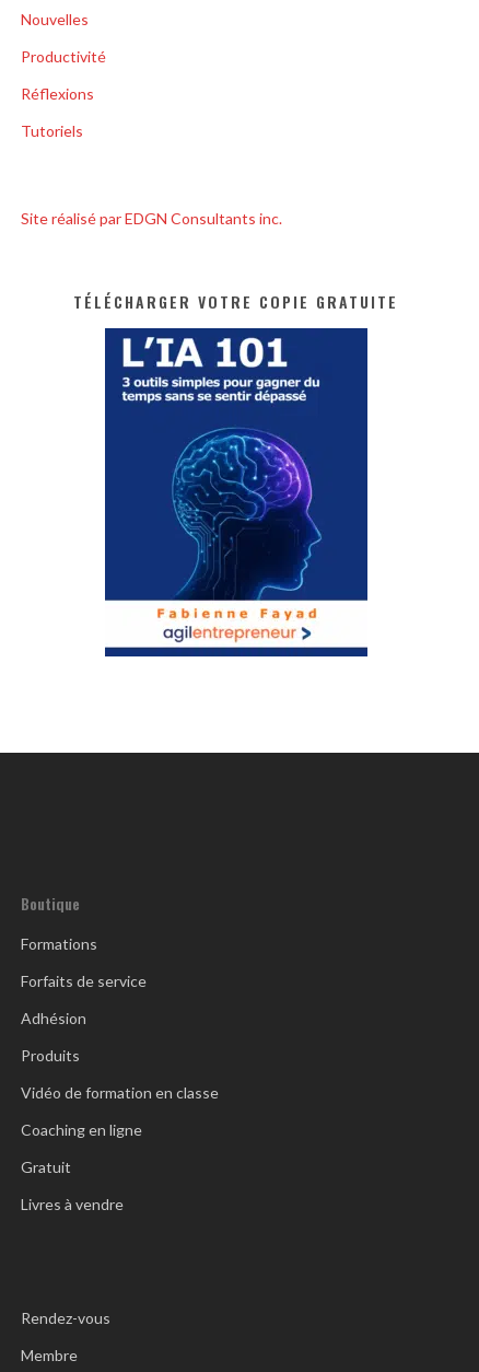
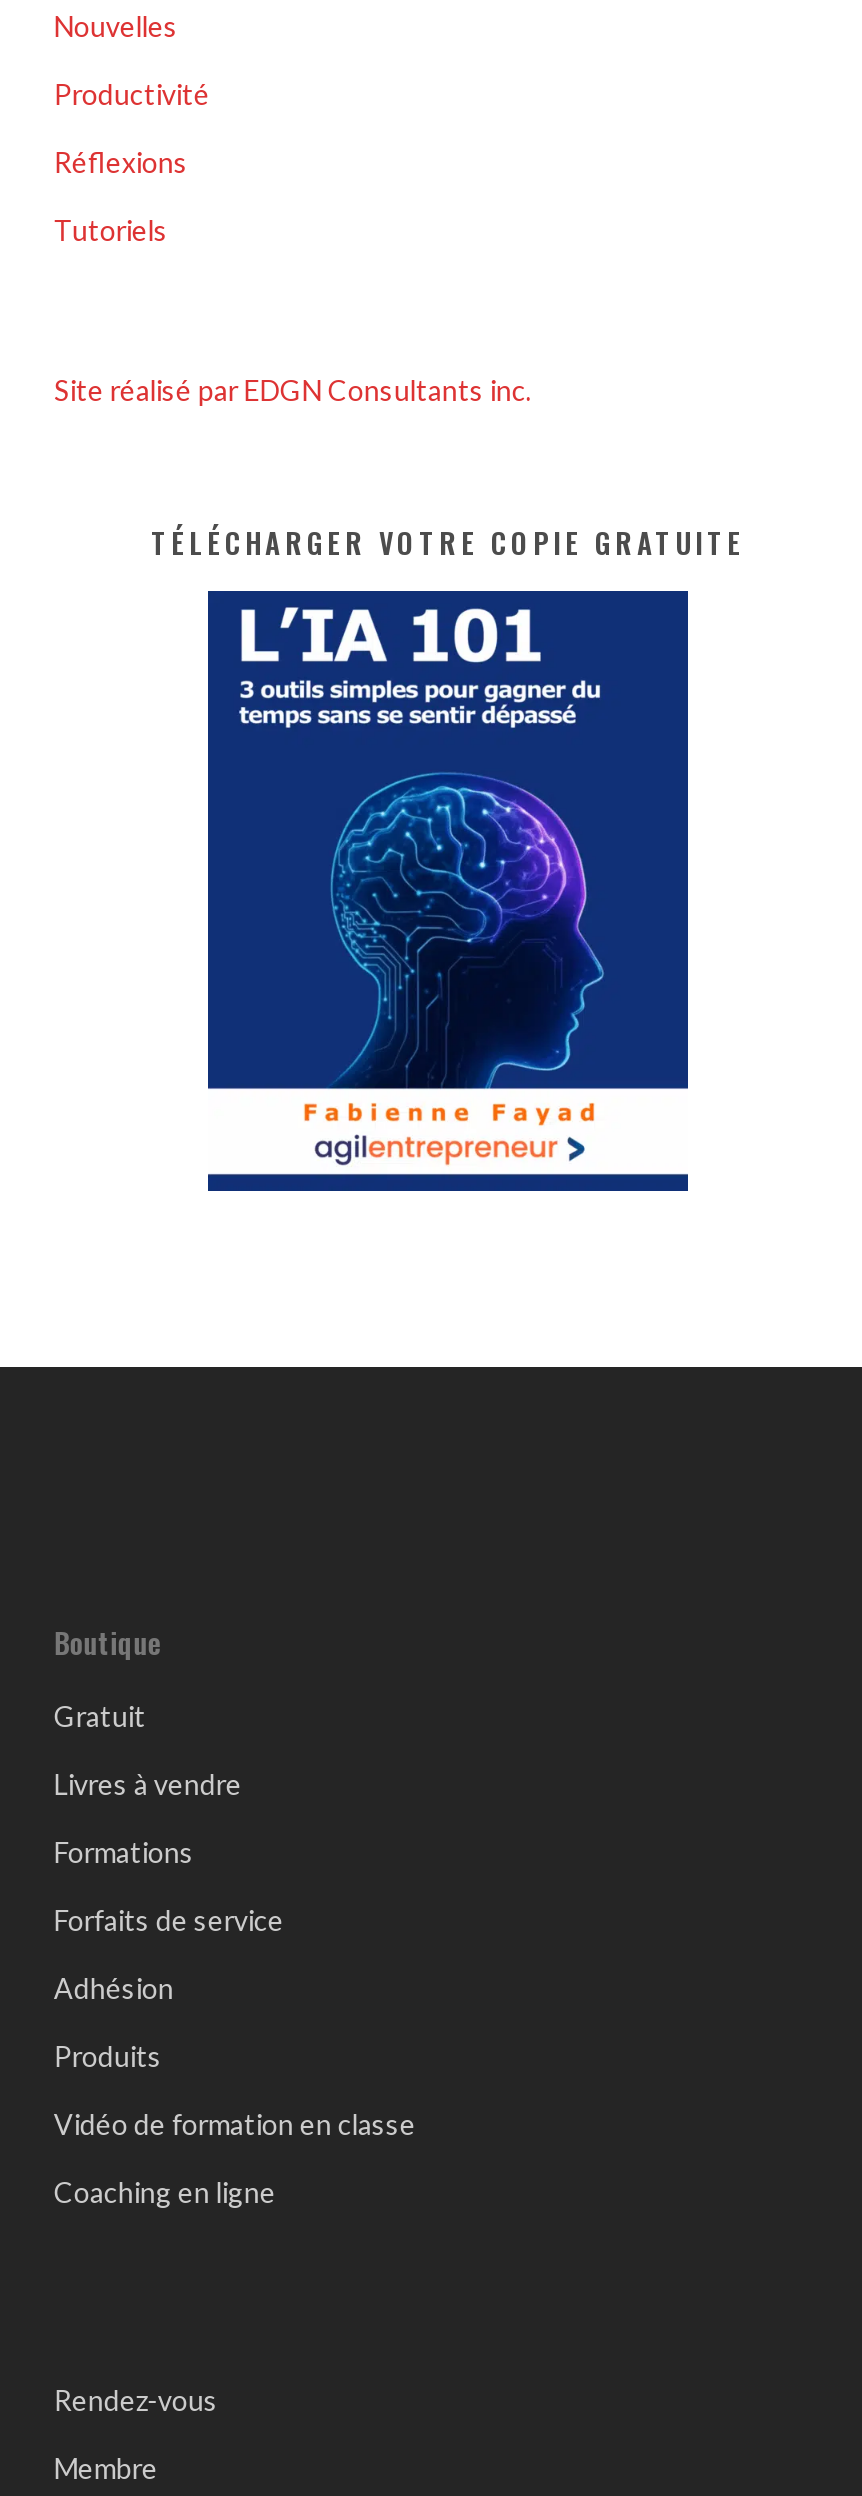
moved [21,934,219,1139] -> [54,1835,416,2209]: Formations | Forfaits de service | Adhésion | Produits | Vidéo de formation en classe | Coaching en ligne
moved [21,1158,123,1213] -> [54,1699,242,1801]: Gratuit | Livres à vendre

